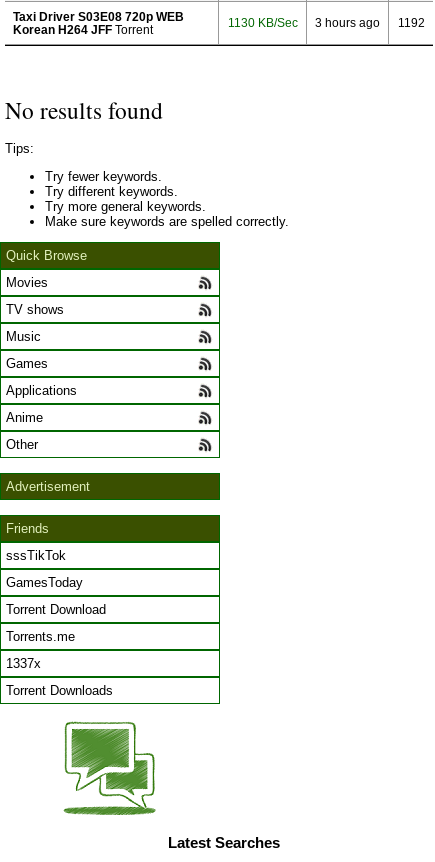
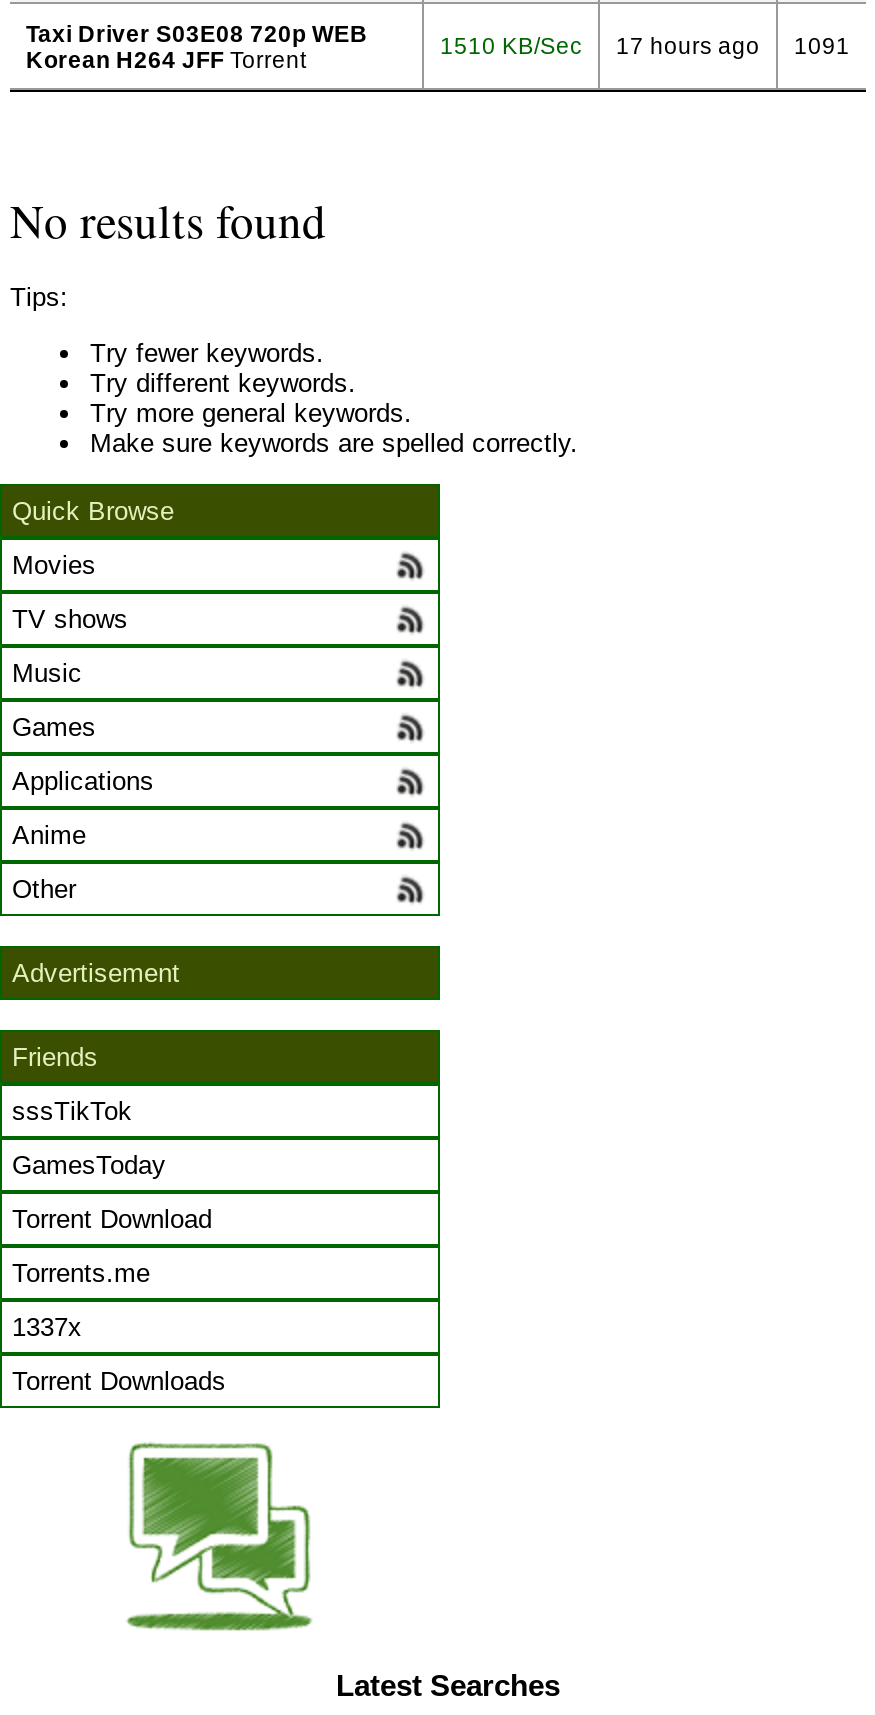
[227,16,297,29] 1130 KB/Sec -> [440,32,582,58] 1510 KB/Sec
[315,16,380,29] 3 hours ago -> [616,32,760,58] 17 hours ago
[397,16,424,29] 1192 -> [794,32,850,58] 1091

